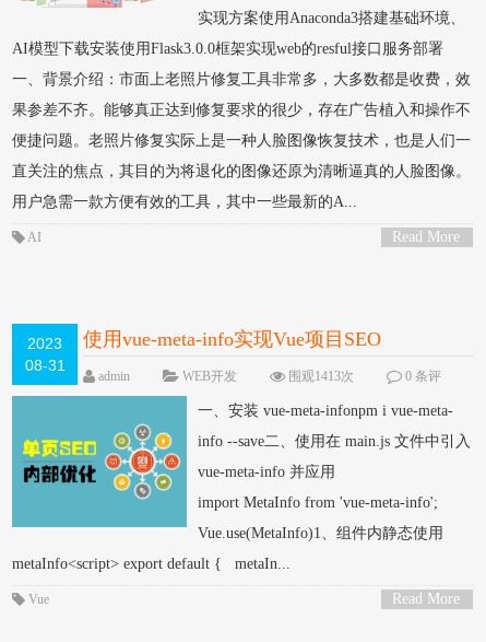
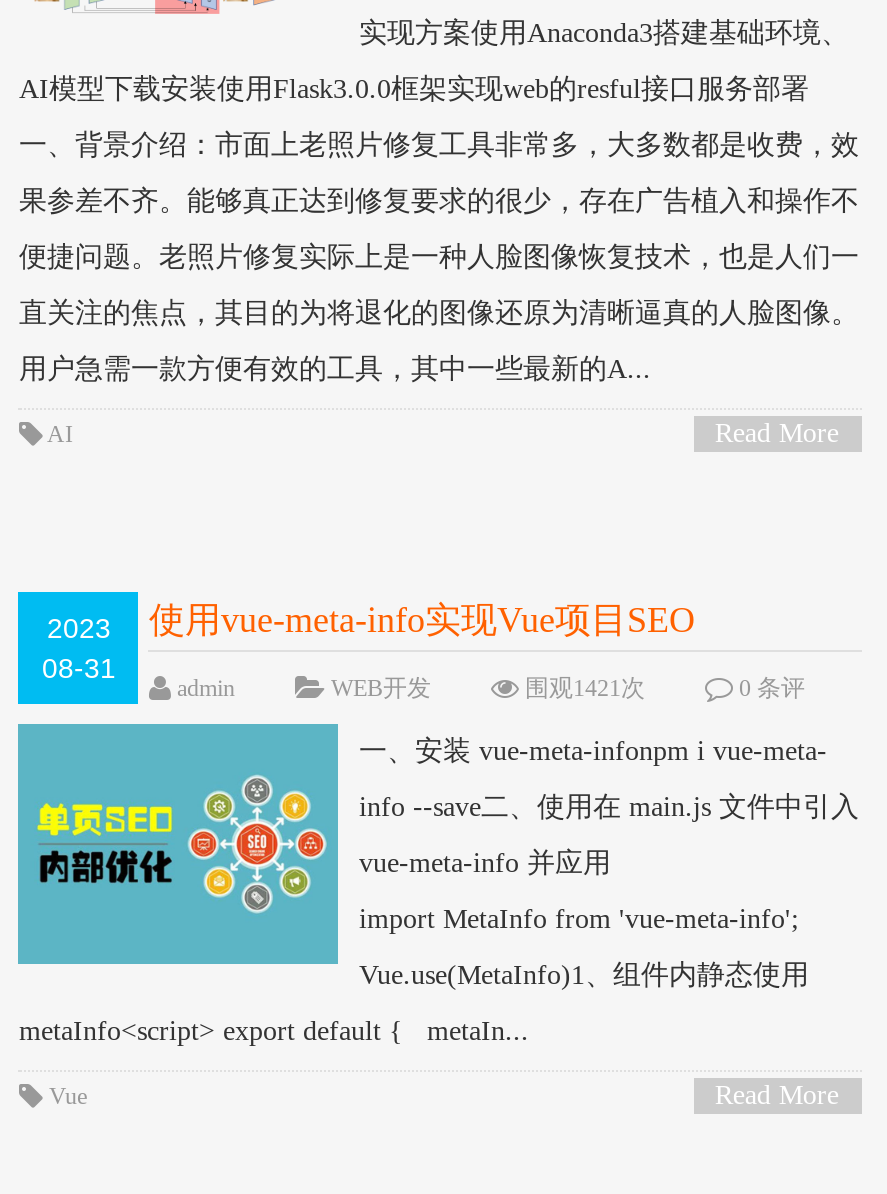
[285,369,354,384] 围观1413次 -> [519,674,645,702] 围观1421次

